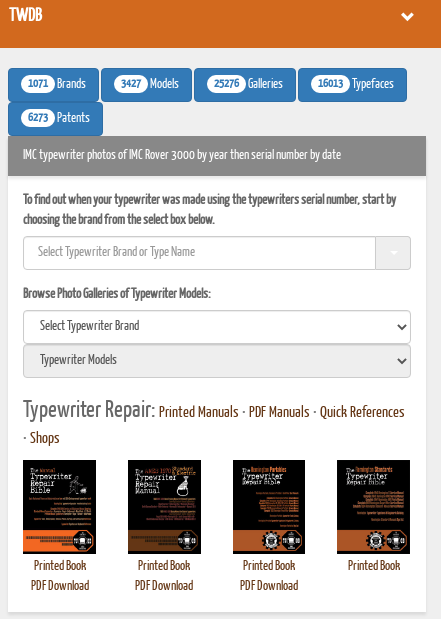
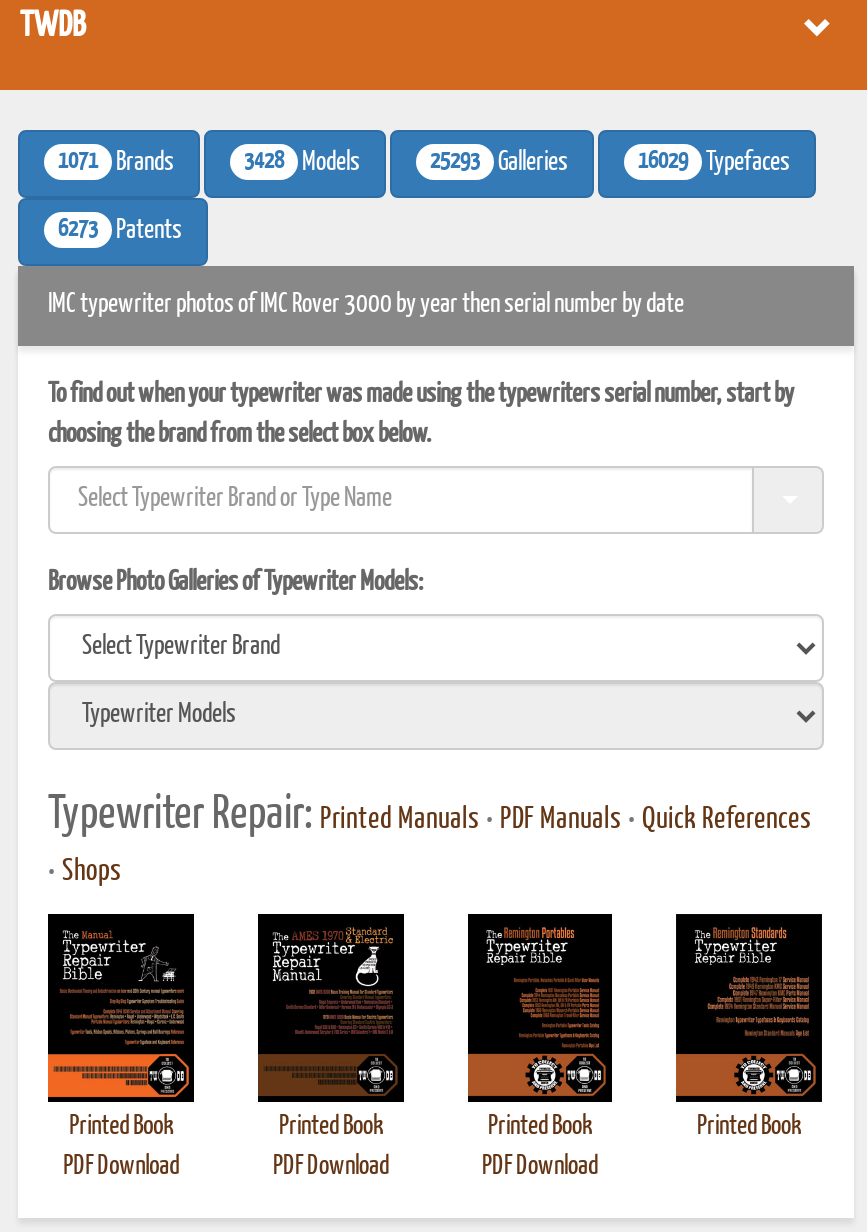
[121,77,179,91] 3427 Models -> [244,149,360,176] 3428 Models
[214,77,283,91] 25276 Galleries -> [430,149,568,176] 25293 Galleries
[318,77,394,91] 16013 Typefaces -> [638,149,790,176] 16029 Typefaces

